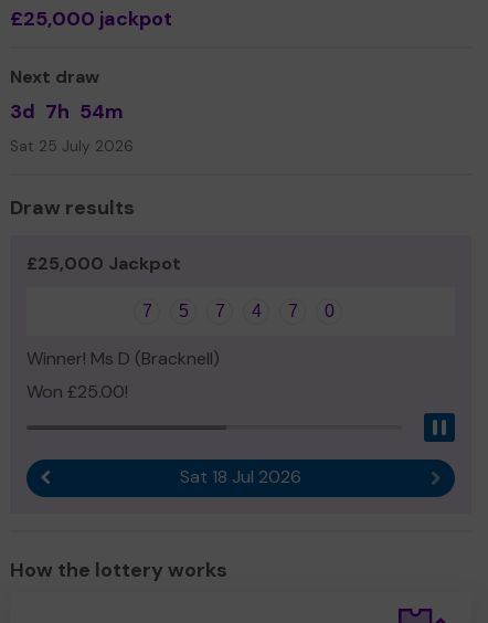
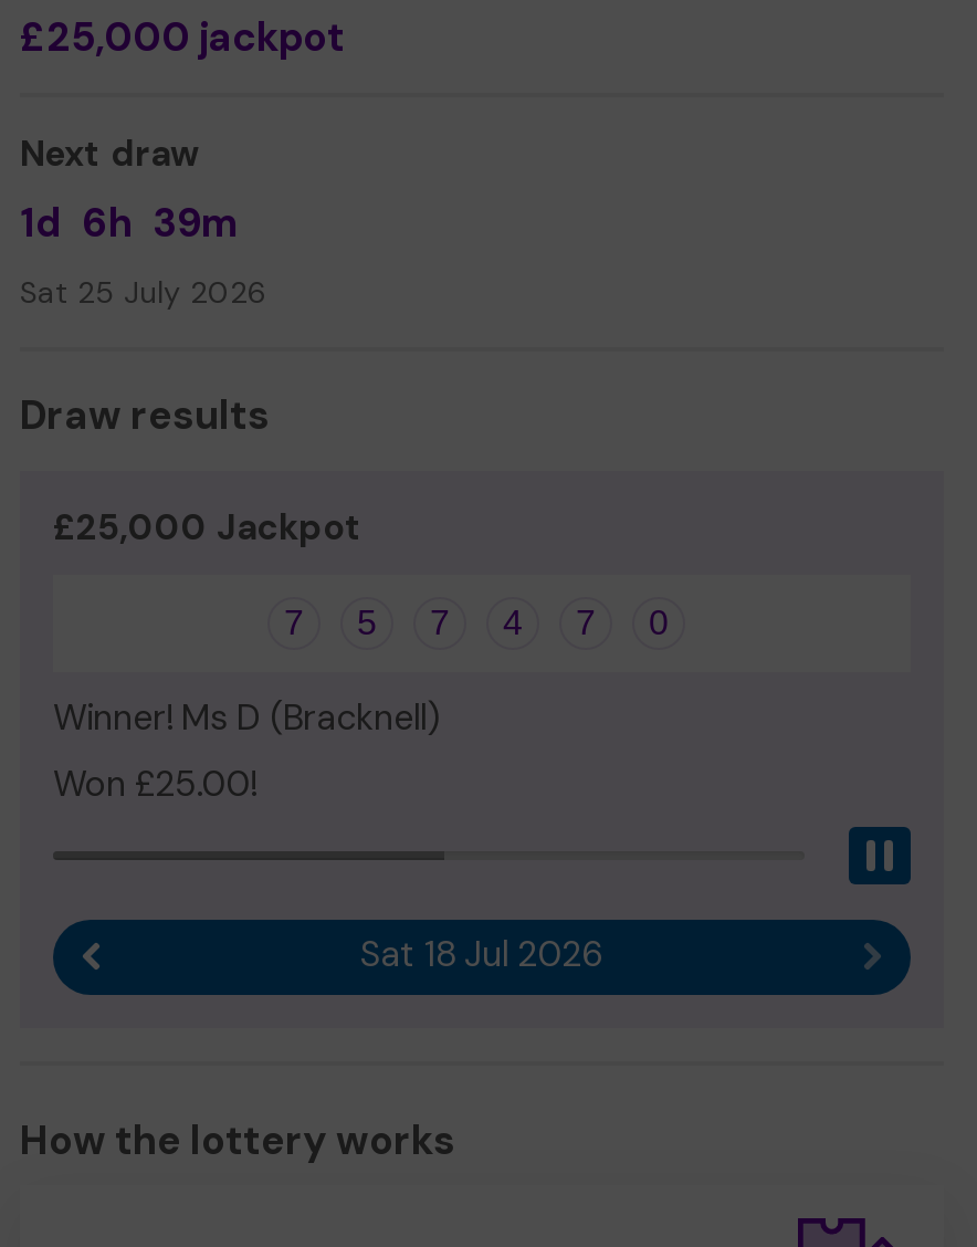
[10,98,124,124] 3d 7h 54m -> [20,196,239,249] 1d 6h 39m

